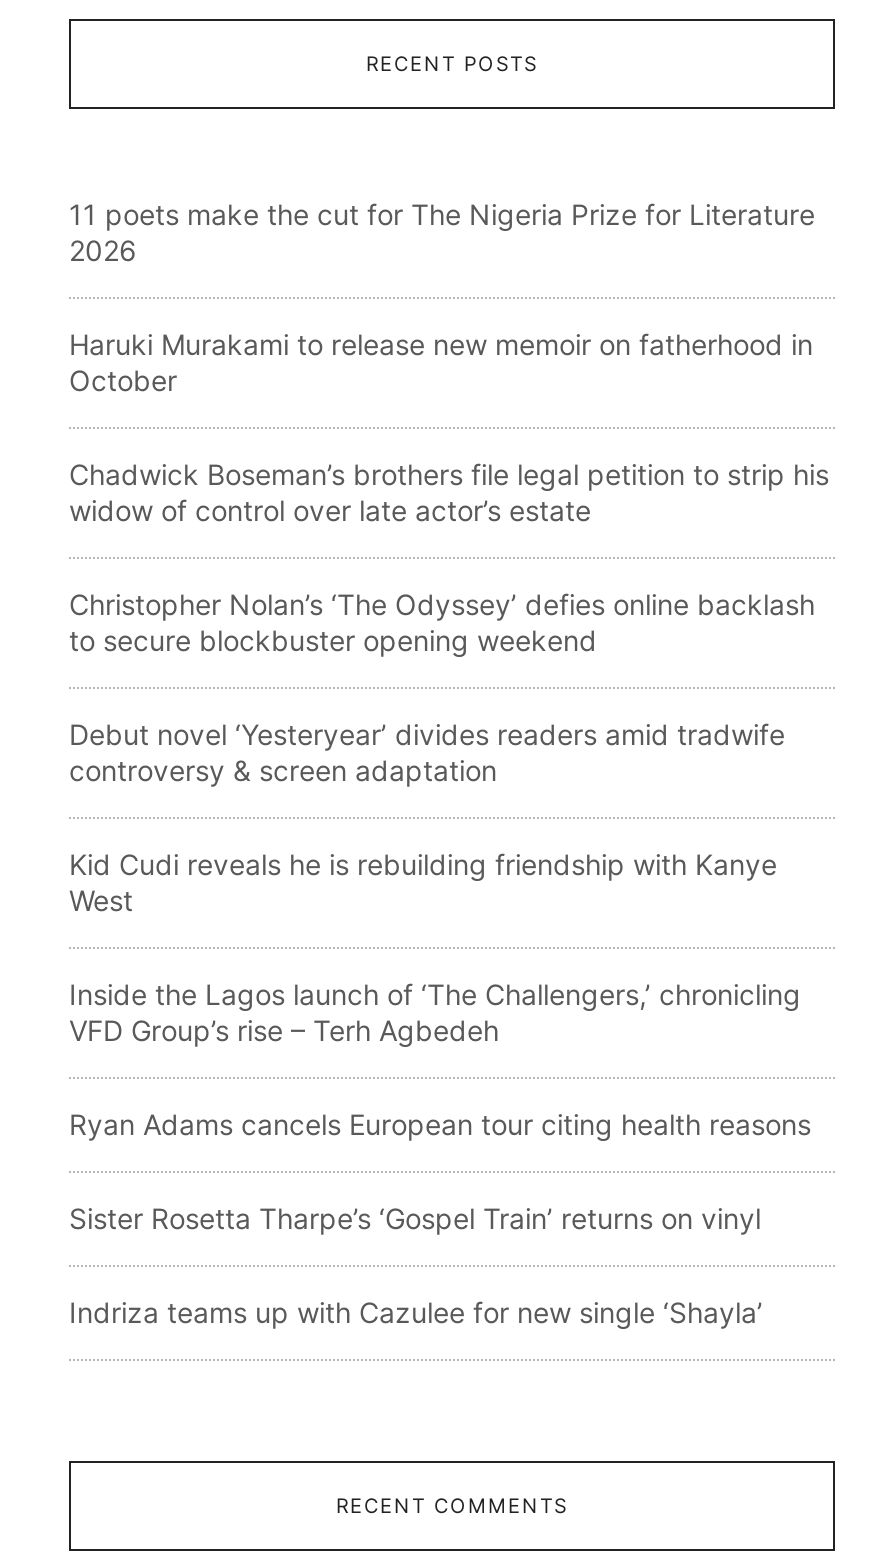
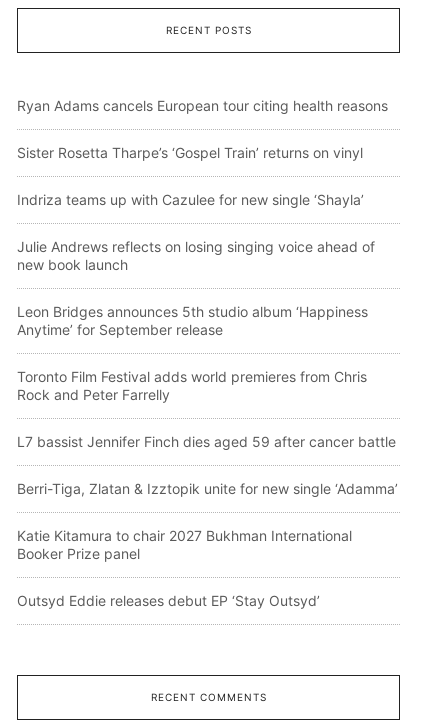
[69,197,829,1047] 11 poets make the cut for The Nigeria Prize for Literature | 2026 | Haruki Murakami to release new memoir on fatherhood in | October | Chadwick Boseman’s brothers file legal petition to strip his | widow of control over late actor’s estate | Christopher Nolan’s ‘The Odyssey’ defies online backlash | to secure blockbuster opening weekend | Debut novel ‘Yesteryear’ divides readers amid tradwife | controversy & screen adaptation | Kid Cudi reveals he is rebuilding friendship with Kanye | West | Inside the Lagos launch of ‘The Challengers,’ chronicling | VFD Group’s rise – Terh Agbedeh -> none
moved [69,1107,811,1329] -> [17,97,388,208]: Ryan Adams cancels European tour citing health reasons | Sister Rosetta Tharpe’s ‘Gospel Train’ returns on vinyl | Indriza teams up with Cazulee for new single ‘Shayla’
none -> [17,238,398,609] Julie Andrews reflects on losing singing voice ahead of | new book launch | Leon Bridges announces 5th studio album ‘Happiness | Anytime’ for September release | Toronto Film Festival adds world premieres from Chris | Rock and Peter Farrelly | L7 bassist Jennifer Finch dies aged 59 after cancer battle | Berri-Tiga, Zlatan & Izztopik unite for new single ‘Adamma’ | Katie Kitamura to chair 2027 Bukhman International | Booker Prize panel | Outsyd Eddie releases debut EP ‘Stay Outsyd’

